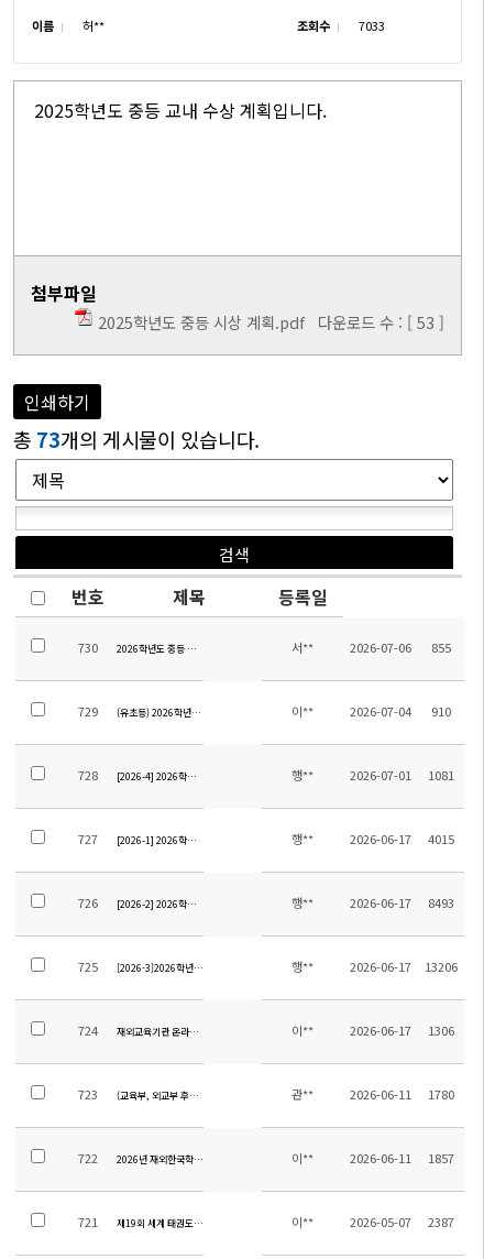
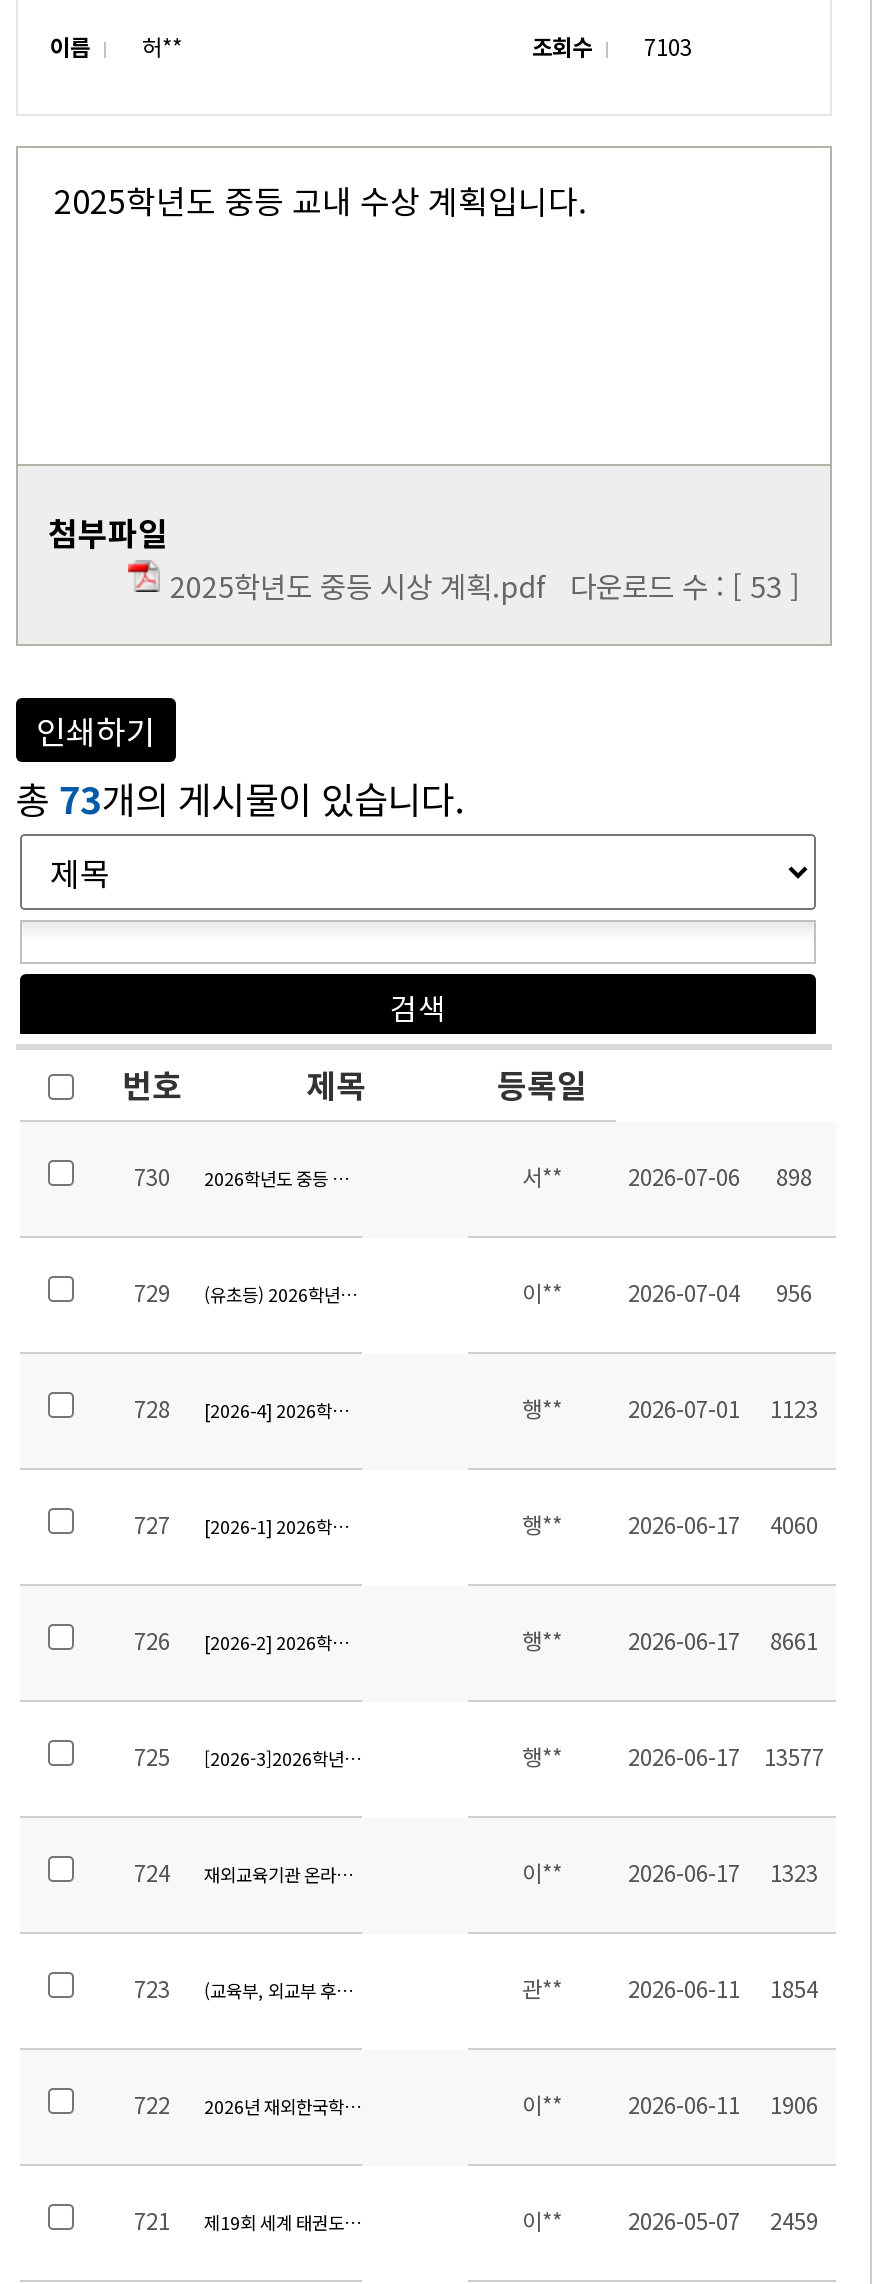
[297,17,385,34] 조회수 7033 -> [532,30,692,62] 조회수 7103
[350,638,451,656] 2026-07-06 855 -> [628,1160,812,1192] 2026-07-06 898
[350,702,451,720] 2026-07-04 910 -> [628,1276,812,1308] 2026-07-04 956
[428,766,454,784] 1081 -> [770,1392,818,1424] 1123
[428,830,454,847] 4015 -> [770,1508,818,1540] 4060
[428,894,454,911] 8493 -> [770,1624,818,1656] 8661
[425,957,458,975] 13206 -> [764,1740,824,1772] 13577
[428,1021,454,1039] 1306 -> [770,1856,818,1888] 1323
[428,1085,454,1103] 1780 -> [770,1972,818,2004] 1854
[350,1149,454,1167] 2026-06-11 1857 -> [628,2088,818,2120] 2026-06-11 1906
[350,1213,454,1230] 2026-05-07 2387 -> [628,2204,818,2236] 2026-05-07 2459

